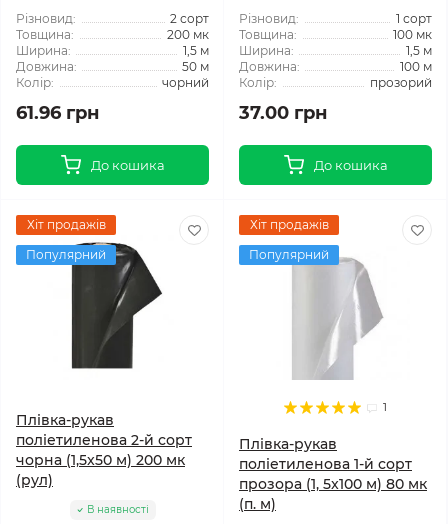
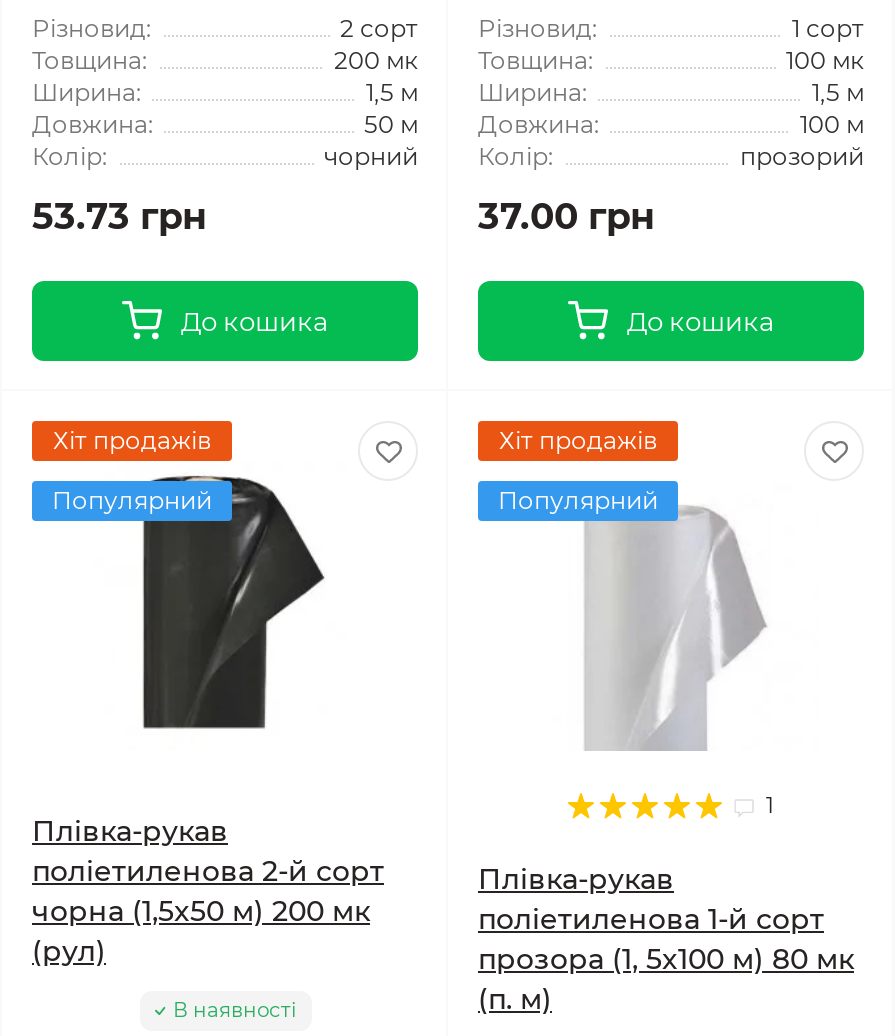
[16,102,99,124] 61.96 грн -> [32,195,206,239] 53.73 грн

